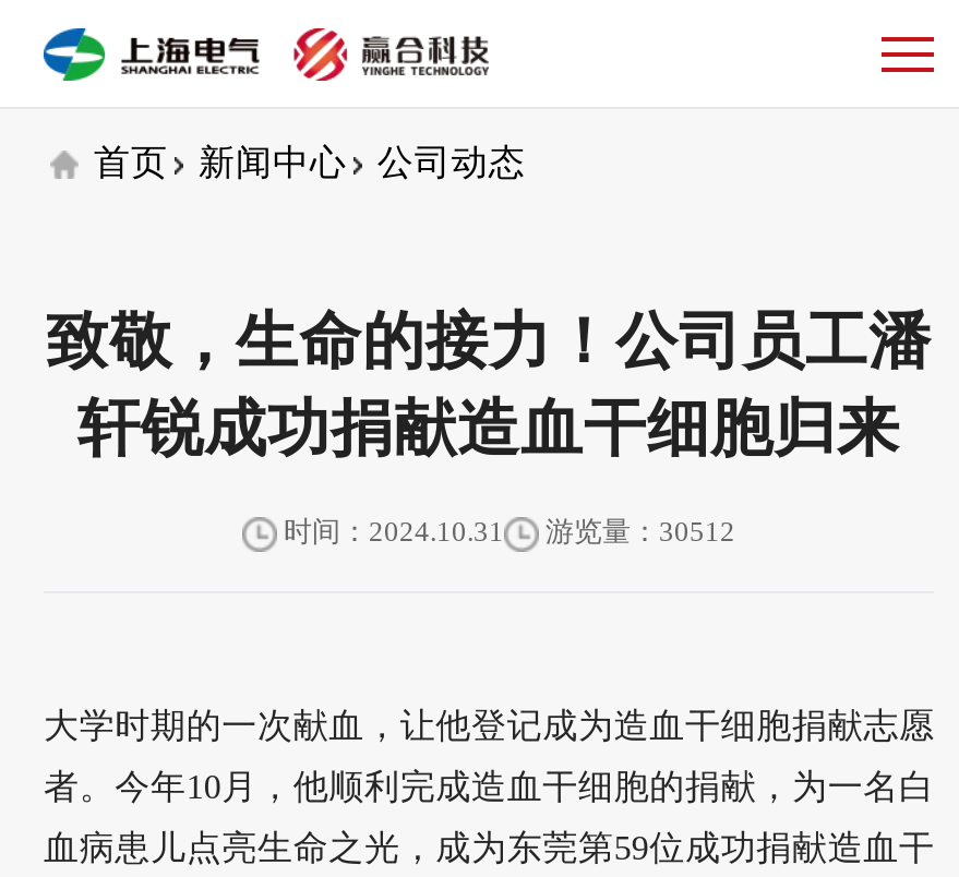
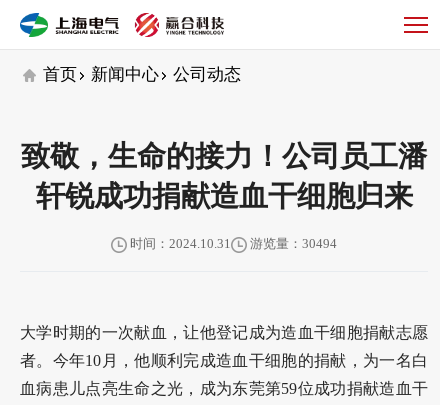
[284,514,735,547] 时间：2024.10.31 游览量：30512 -> [130,236,337,251] 时间：2024.10.31 游览量：30494

